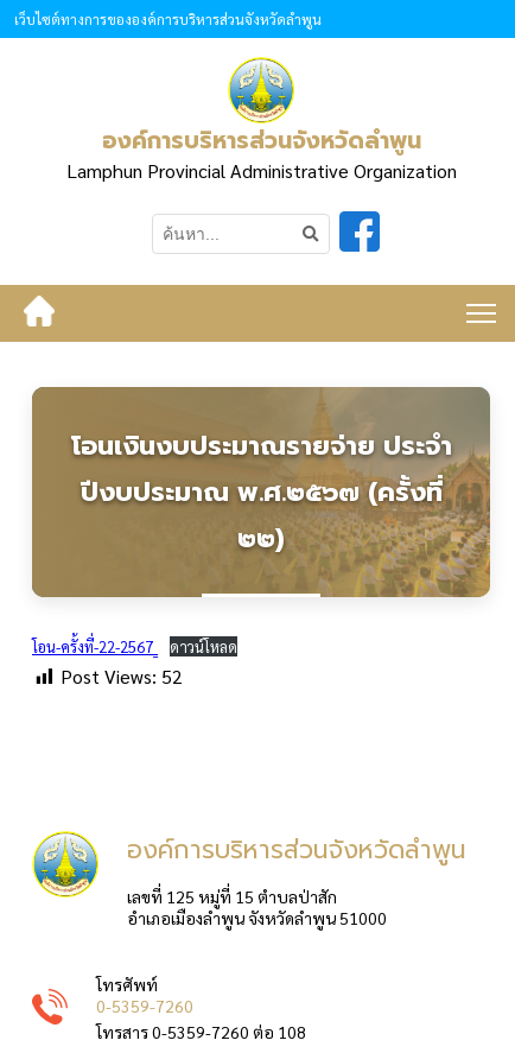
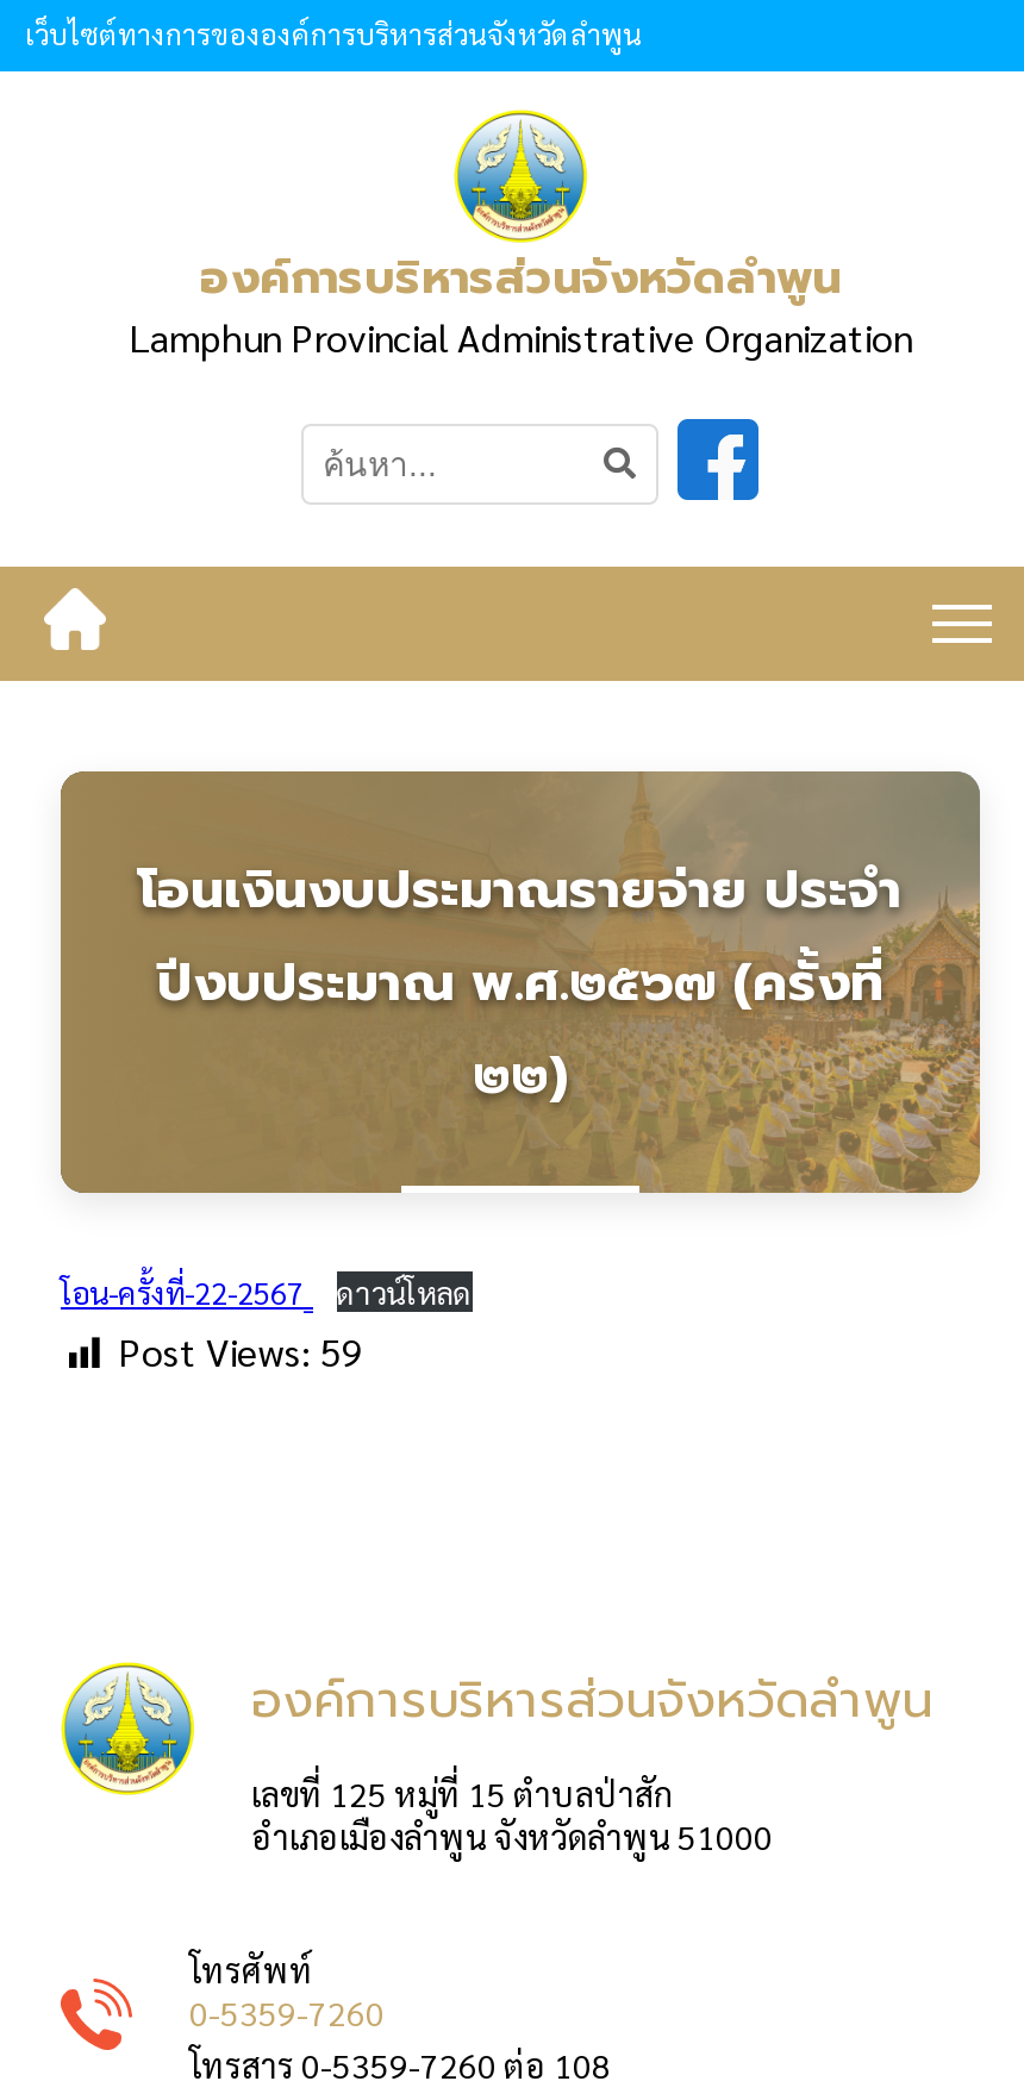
[61,664,183,689] Post Views: 52 -> [118,1327,363,1377] Post Views: 59

